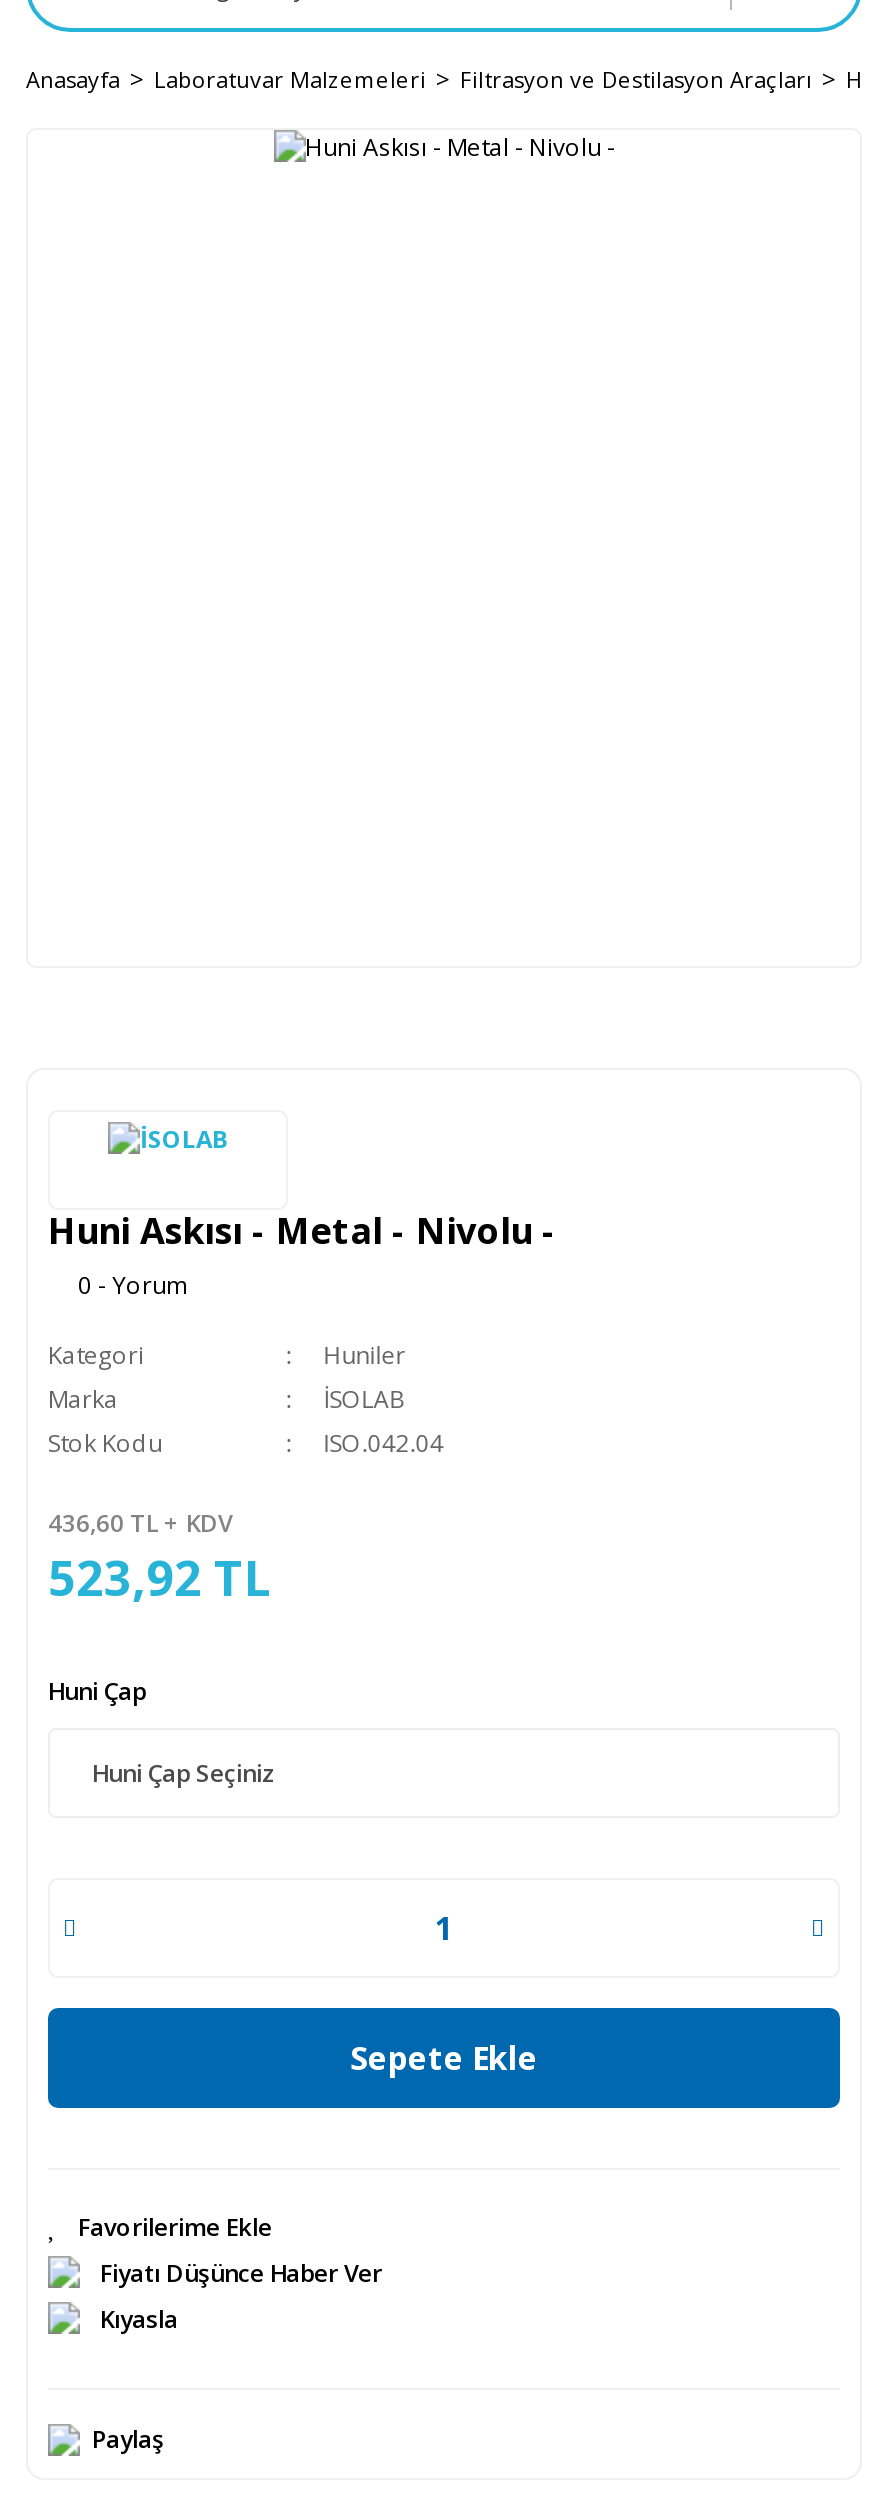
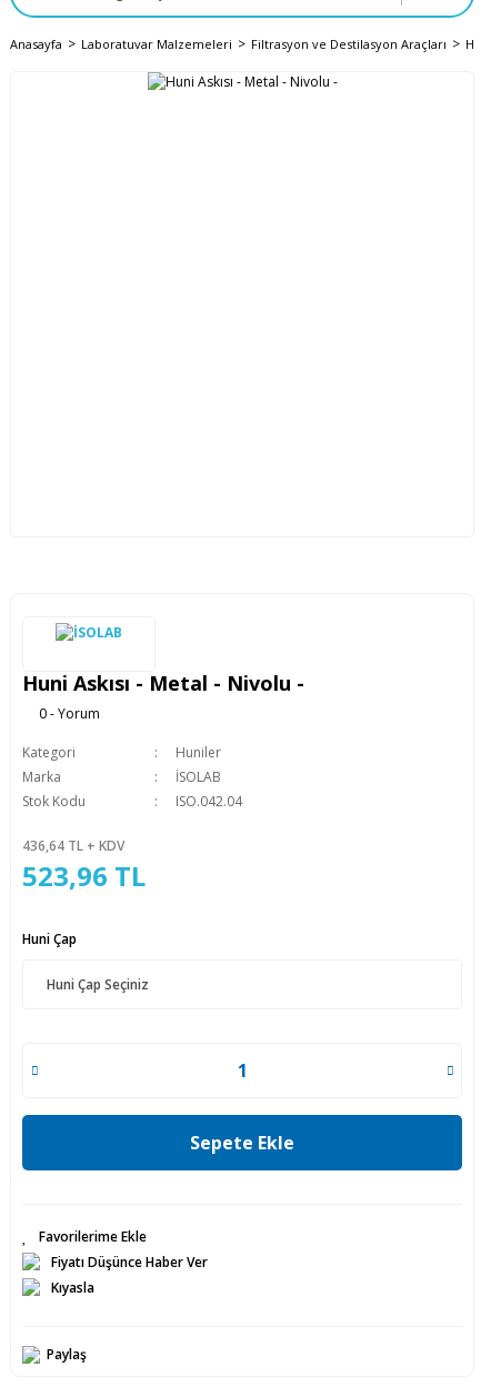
[48,1506,232,1540] 436,60 TL + KDV -> [22,836,124,855] 436,64 TL + KDV
[48,1544,270,1610] 523,92 TL -> [22,857,146,894] 523,96 TL

